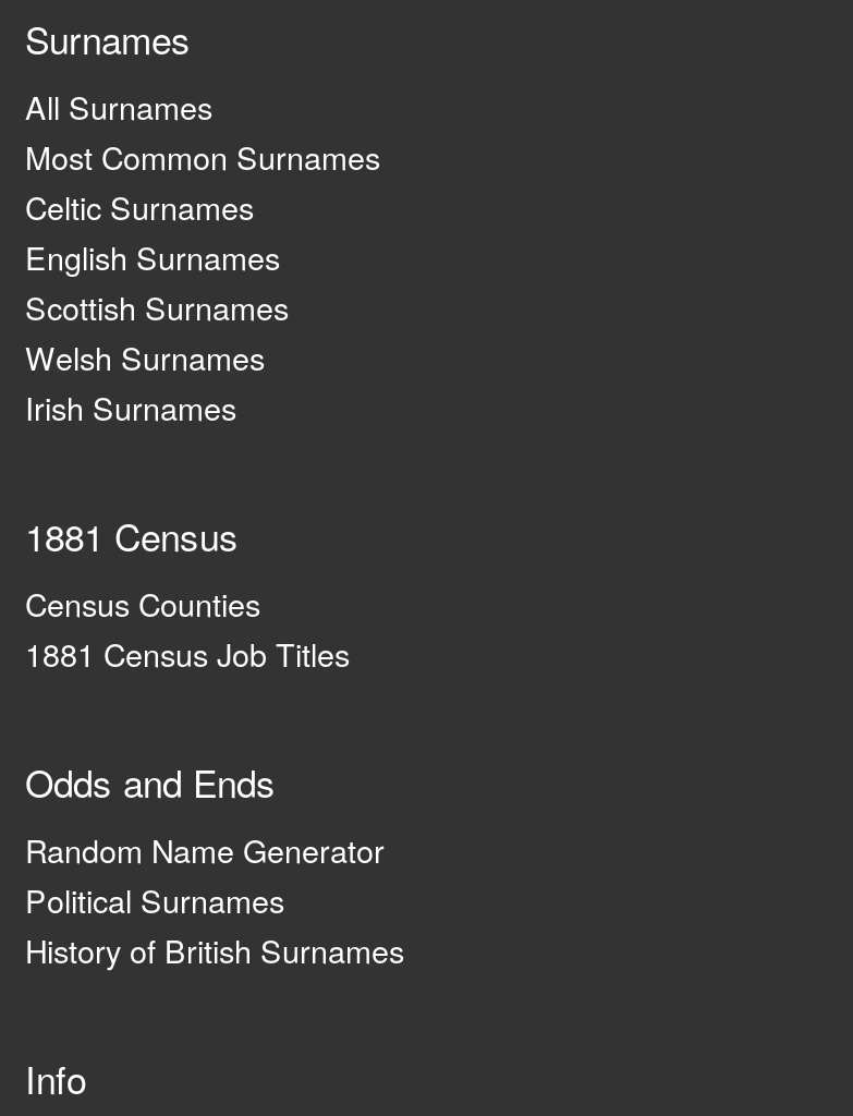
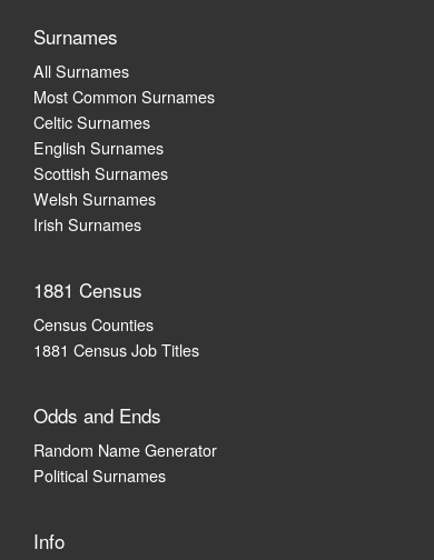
[25,927,404,973] History of British Surnames -> none

